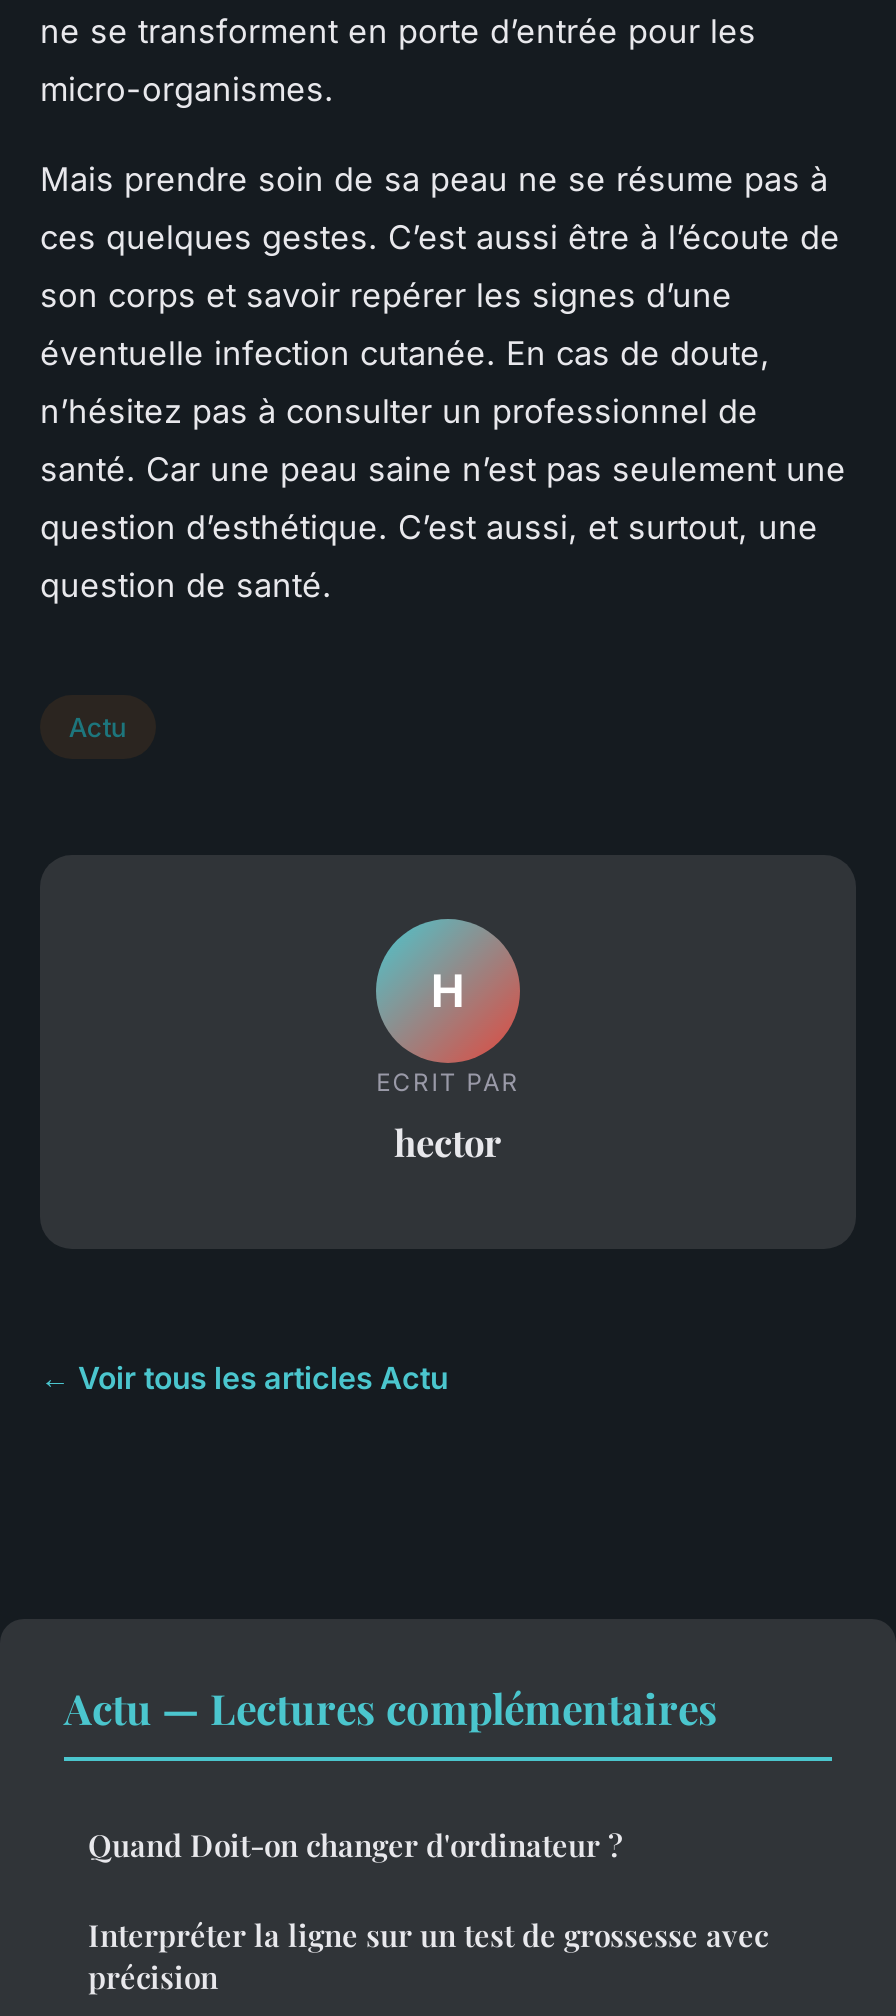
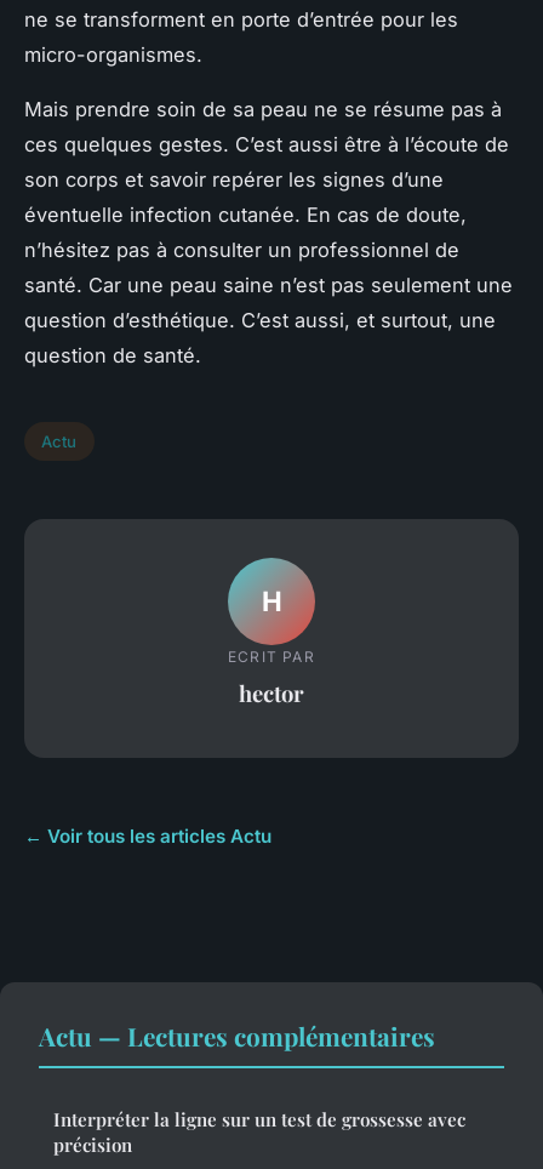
[88,1826,622,1866] Quand Doit-on changer d'ordinateur ? -> none

